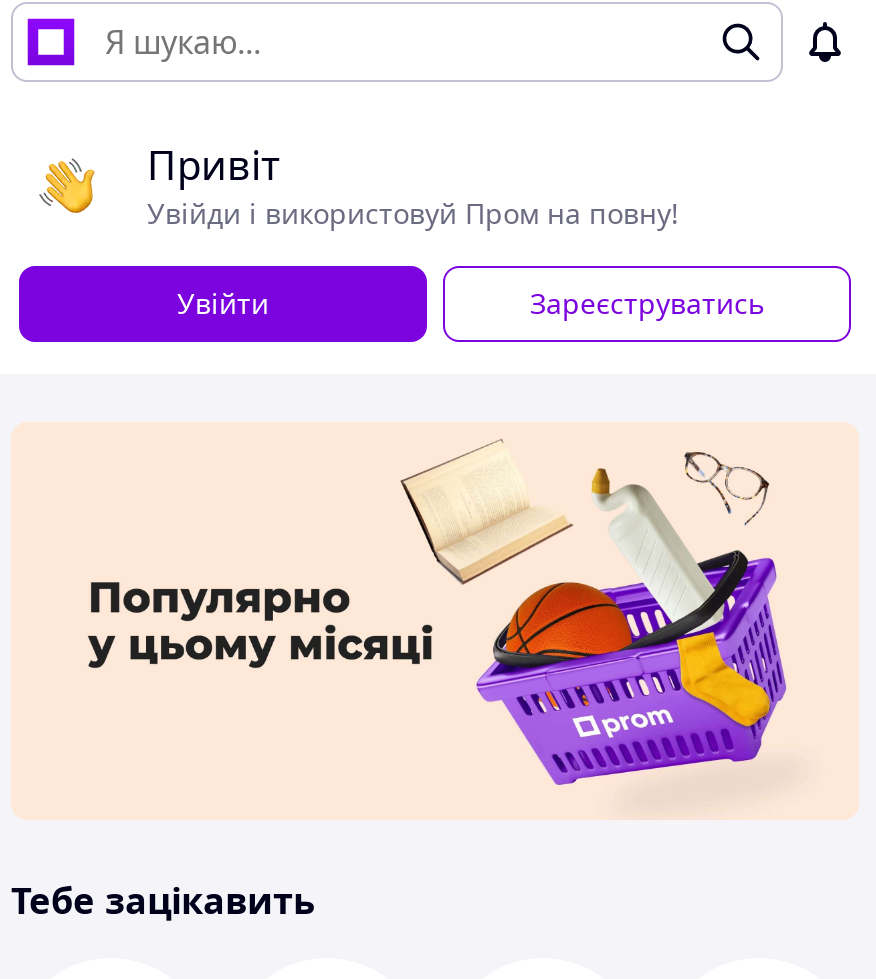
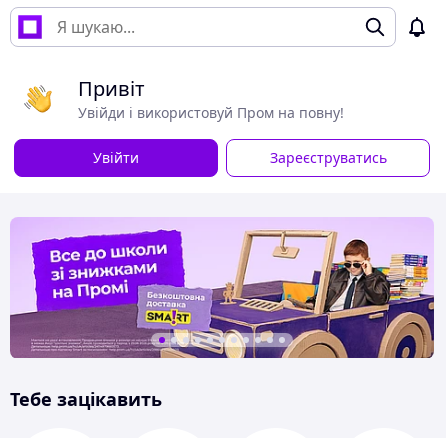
[13,424,857,818] [image] -> [9,217,435,359] [image]

